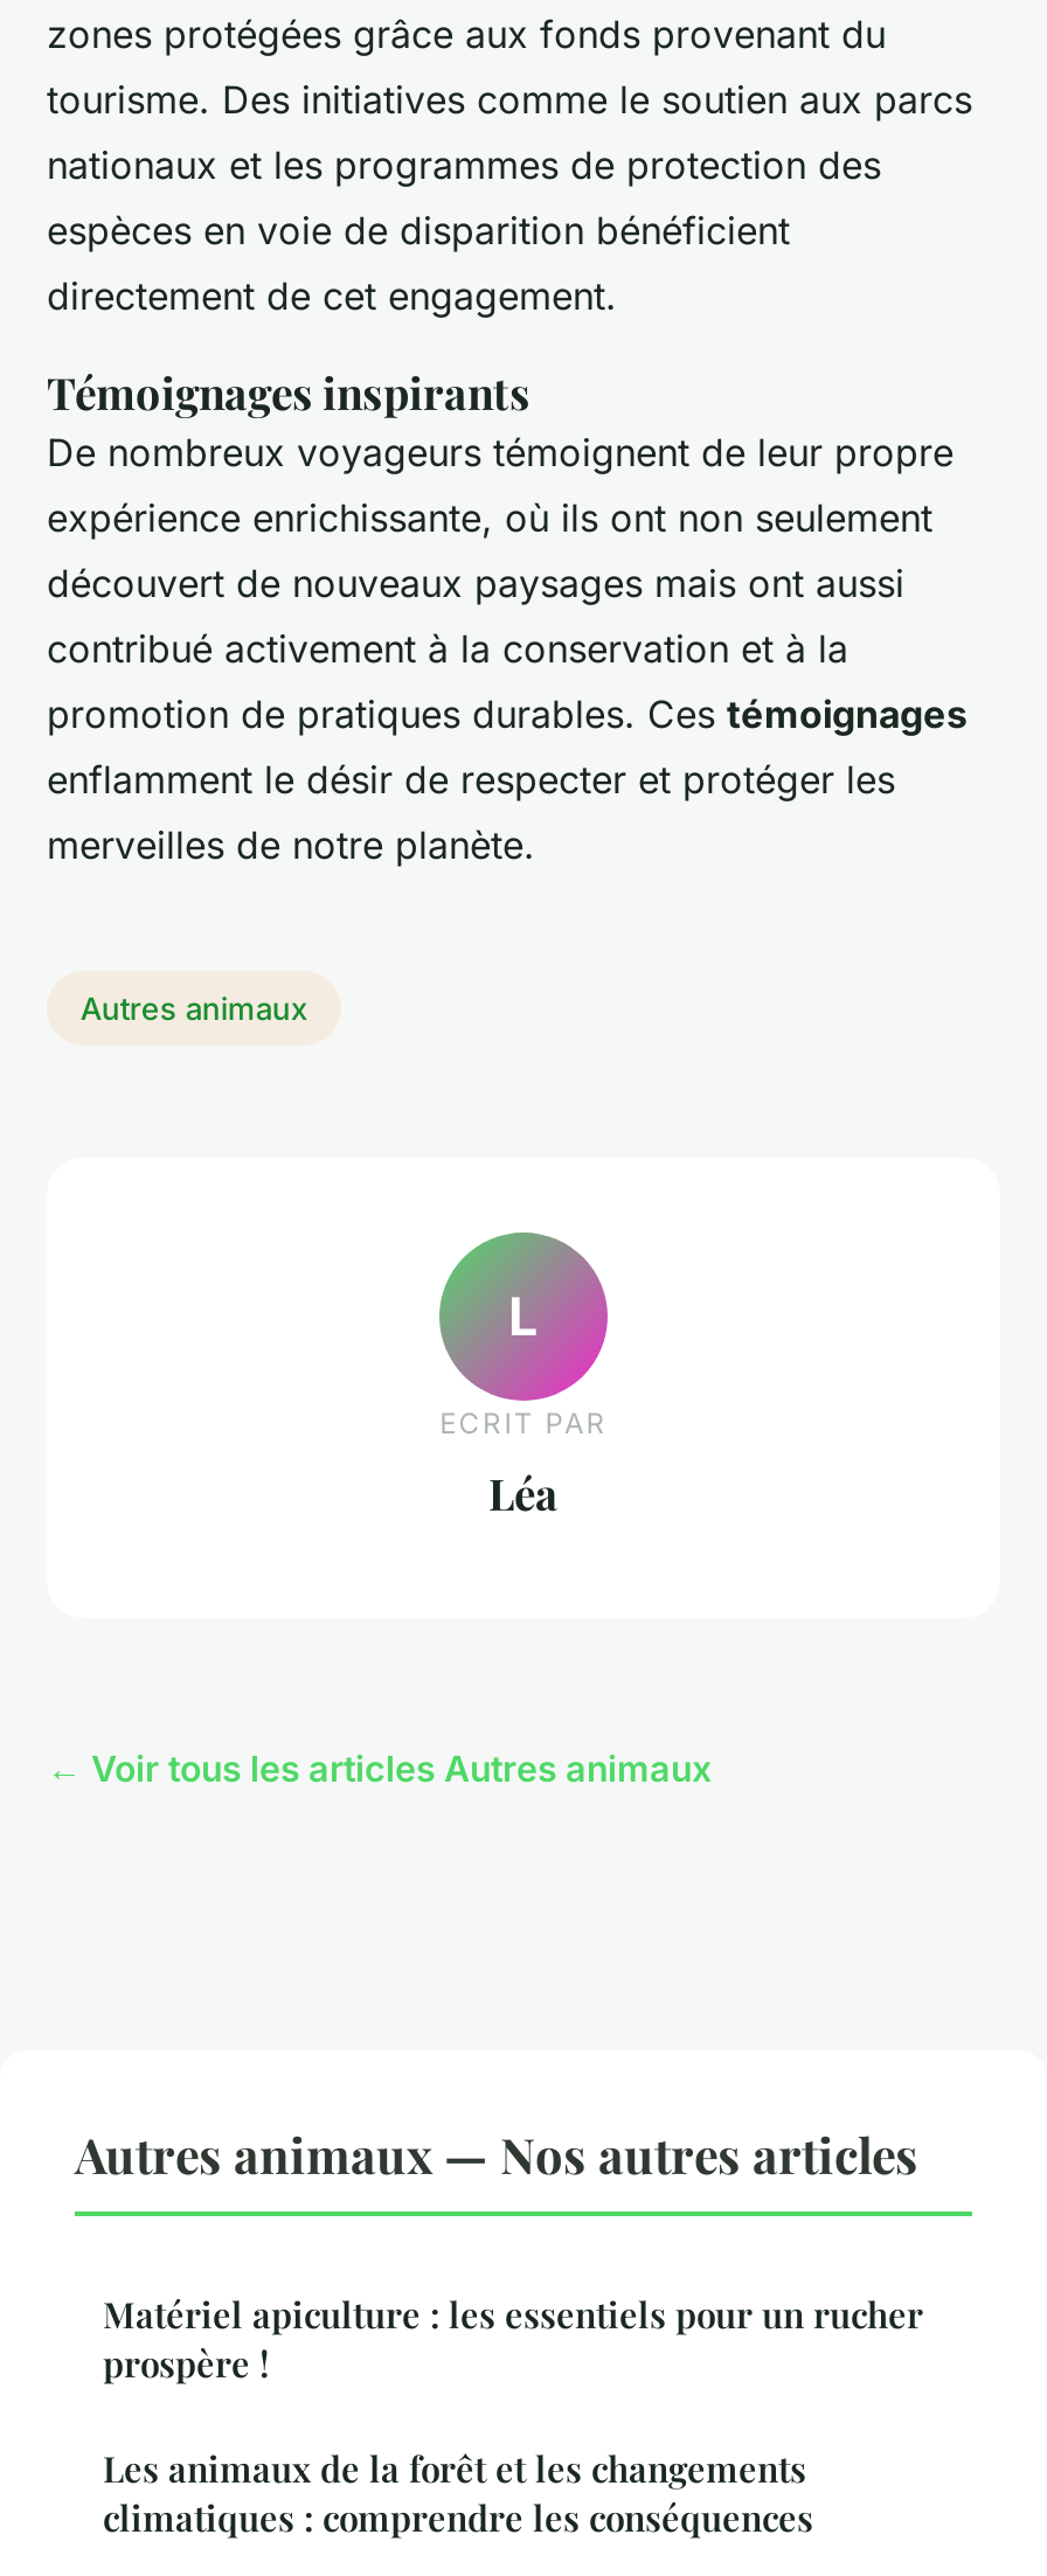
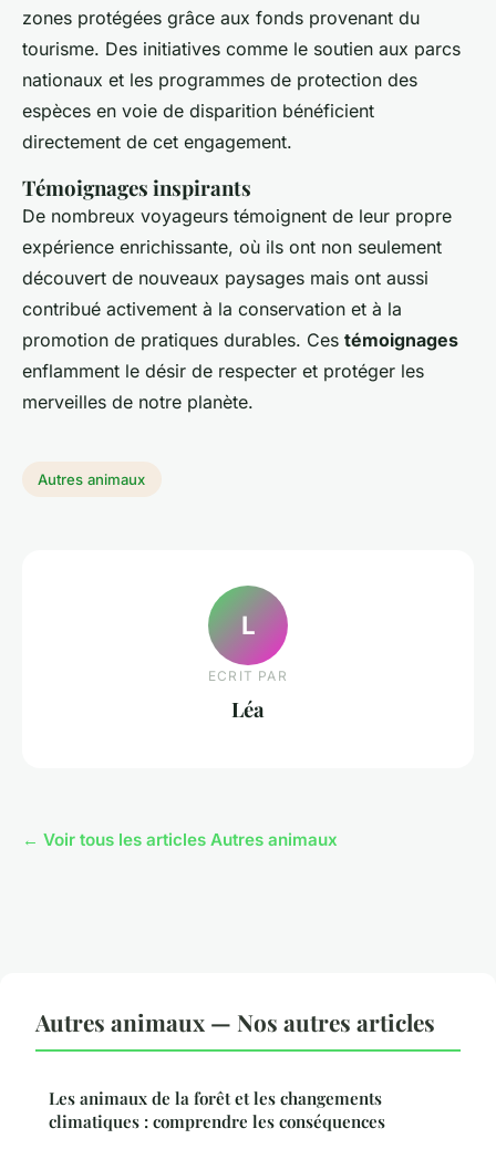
[103,2292,923,2387] Matériel apiculture : les essentiels pour un rucher | prospère ! -> none

